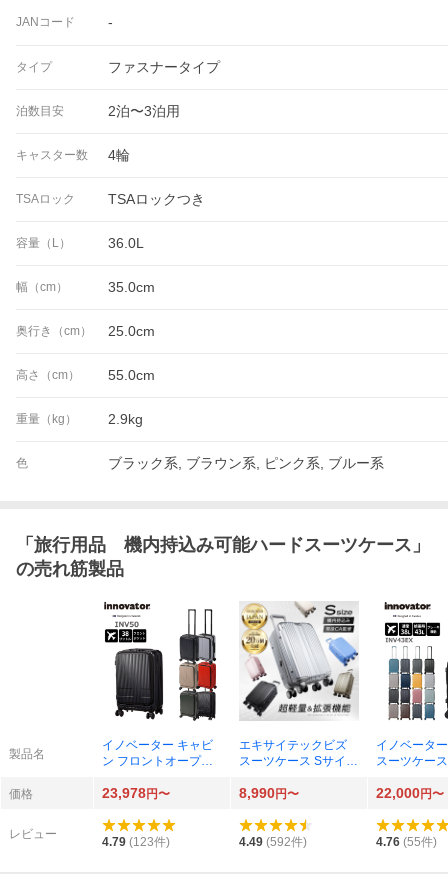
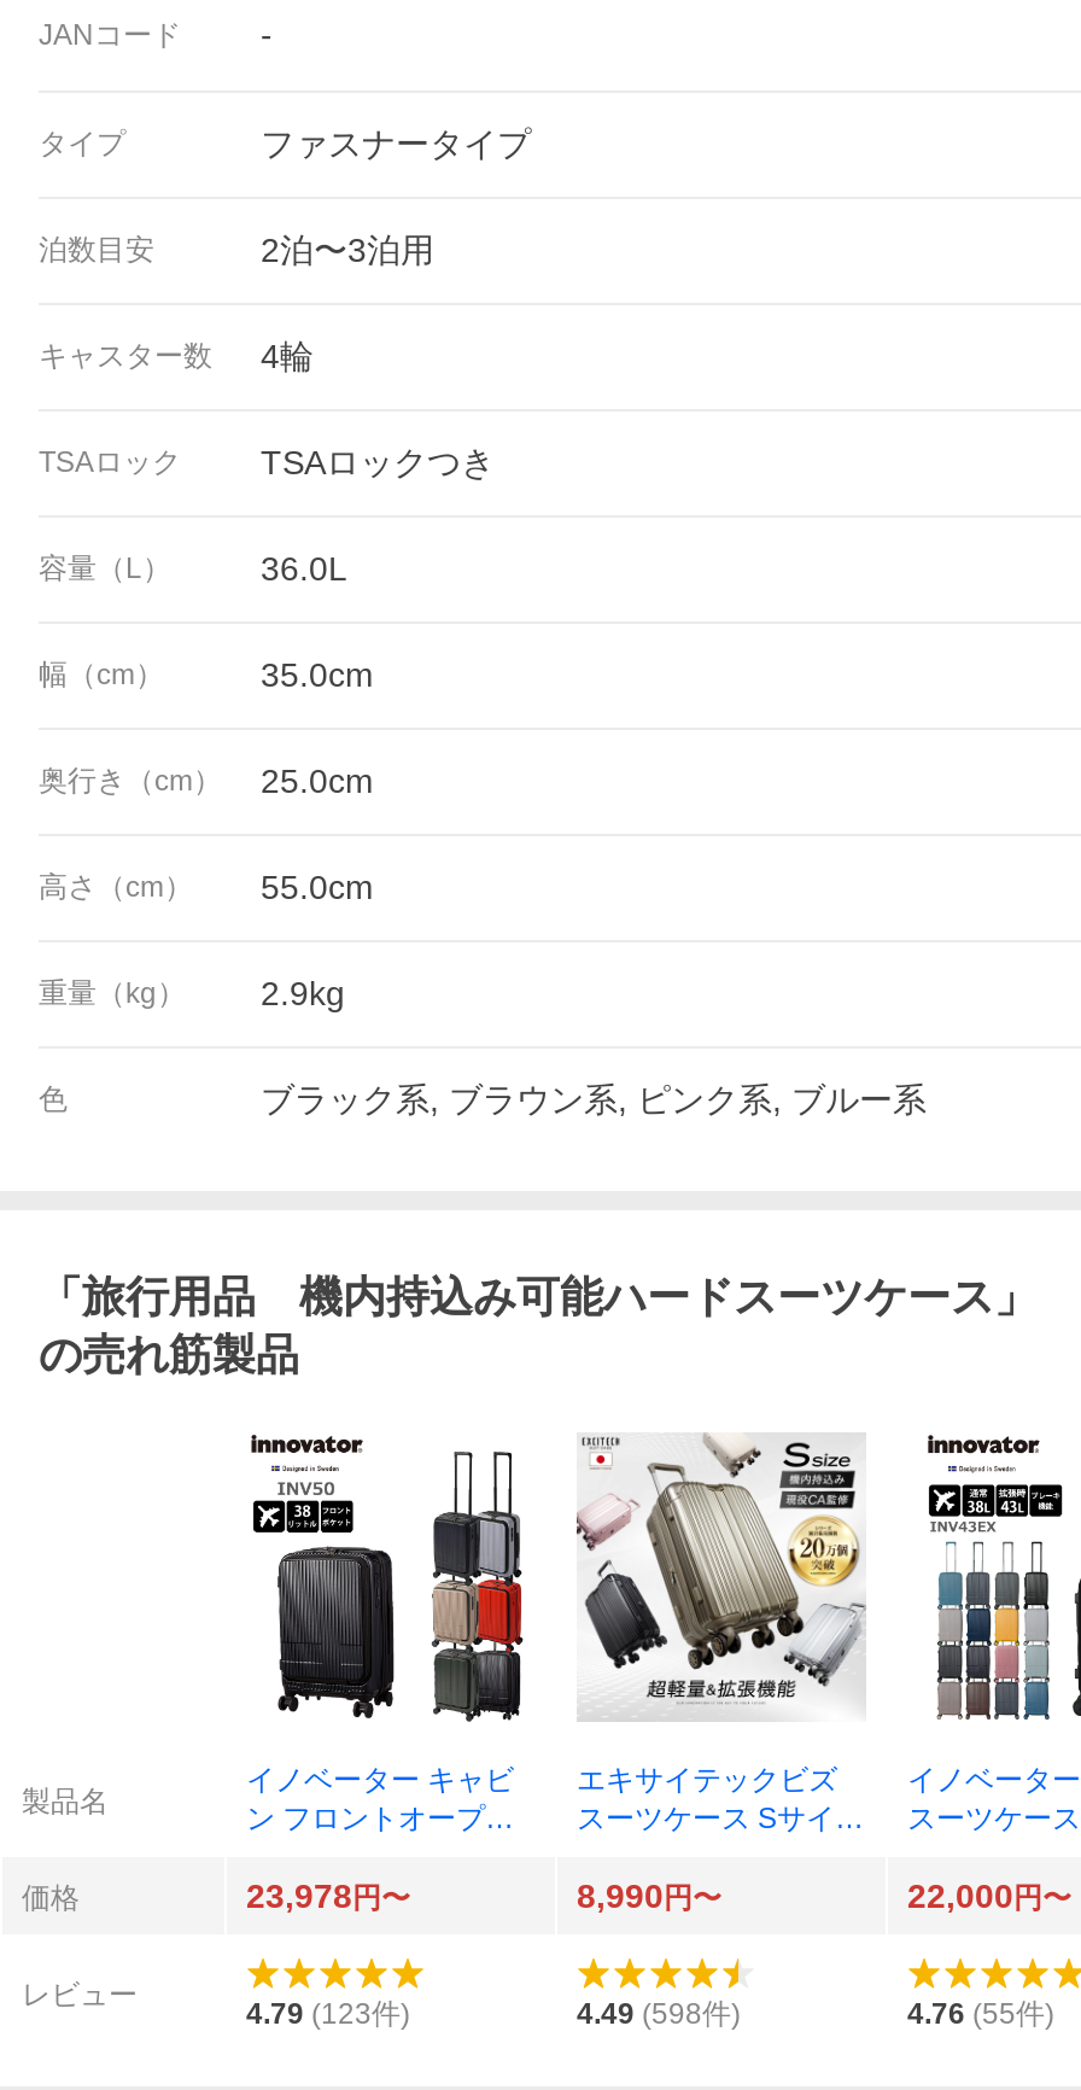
[240,603,359,717] [image] -> [574,1435,864,1710] [image]
[239,835,307,849] 4.49 (592件) -> [577,1997,741,2031] 4.49 (598件)

